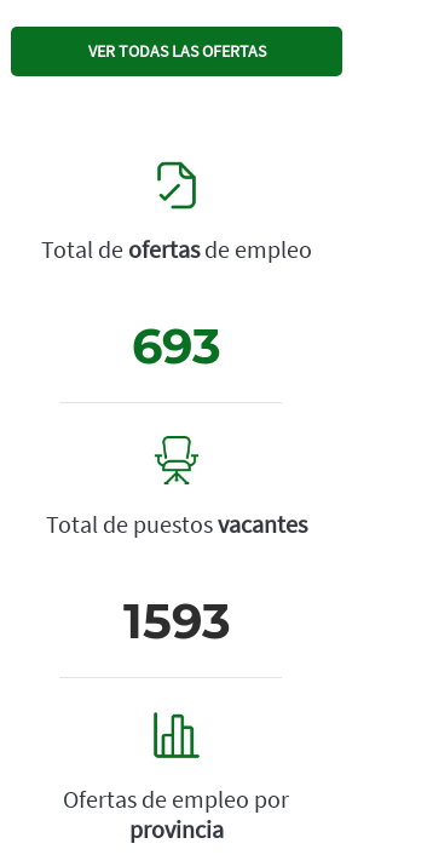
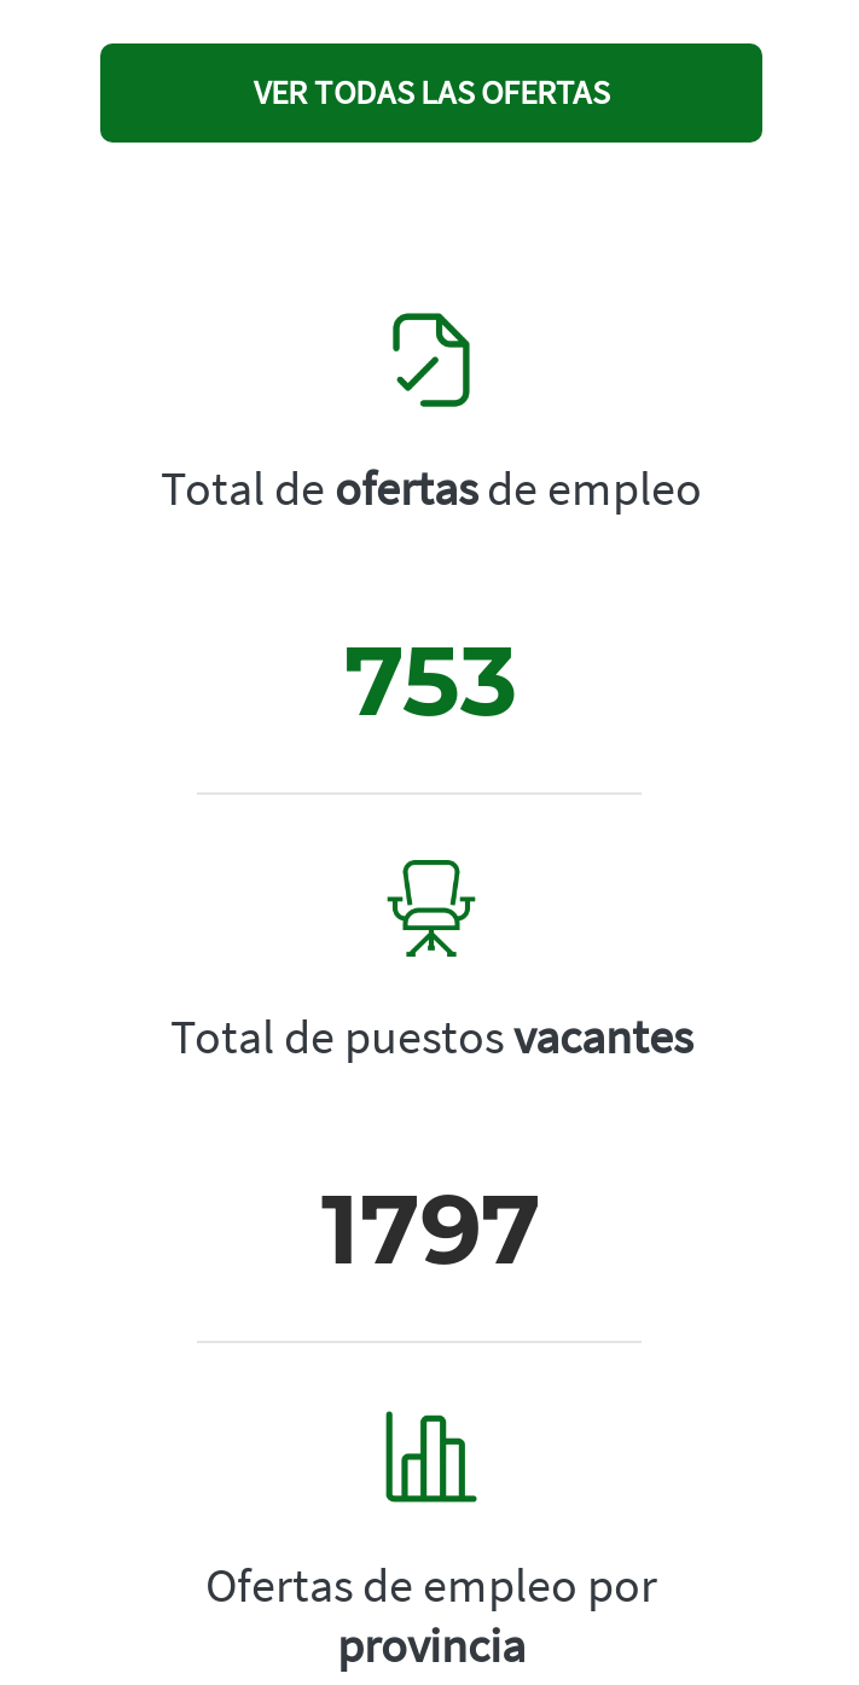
[132,316,221,376] 693 -> [344,621,518,740] 753
[123,591,230,651] 1593 -> [321,1170,541,1288] 1797

